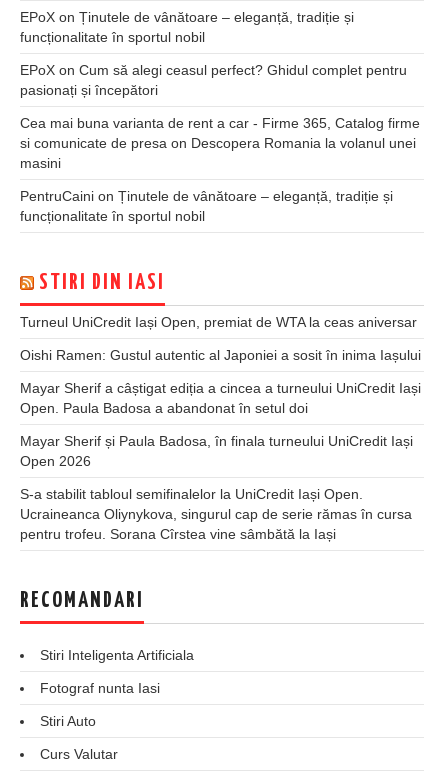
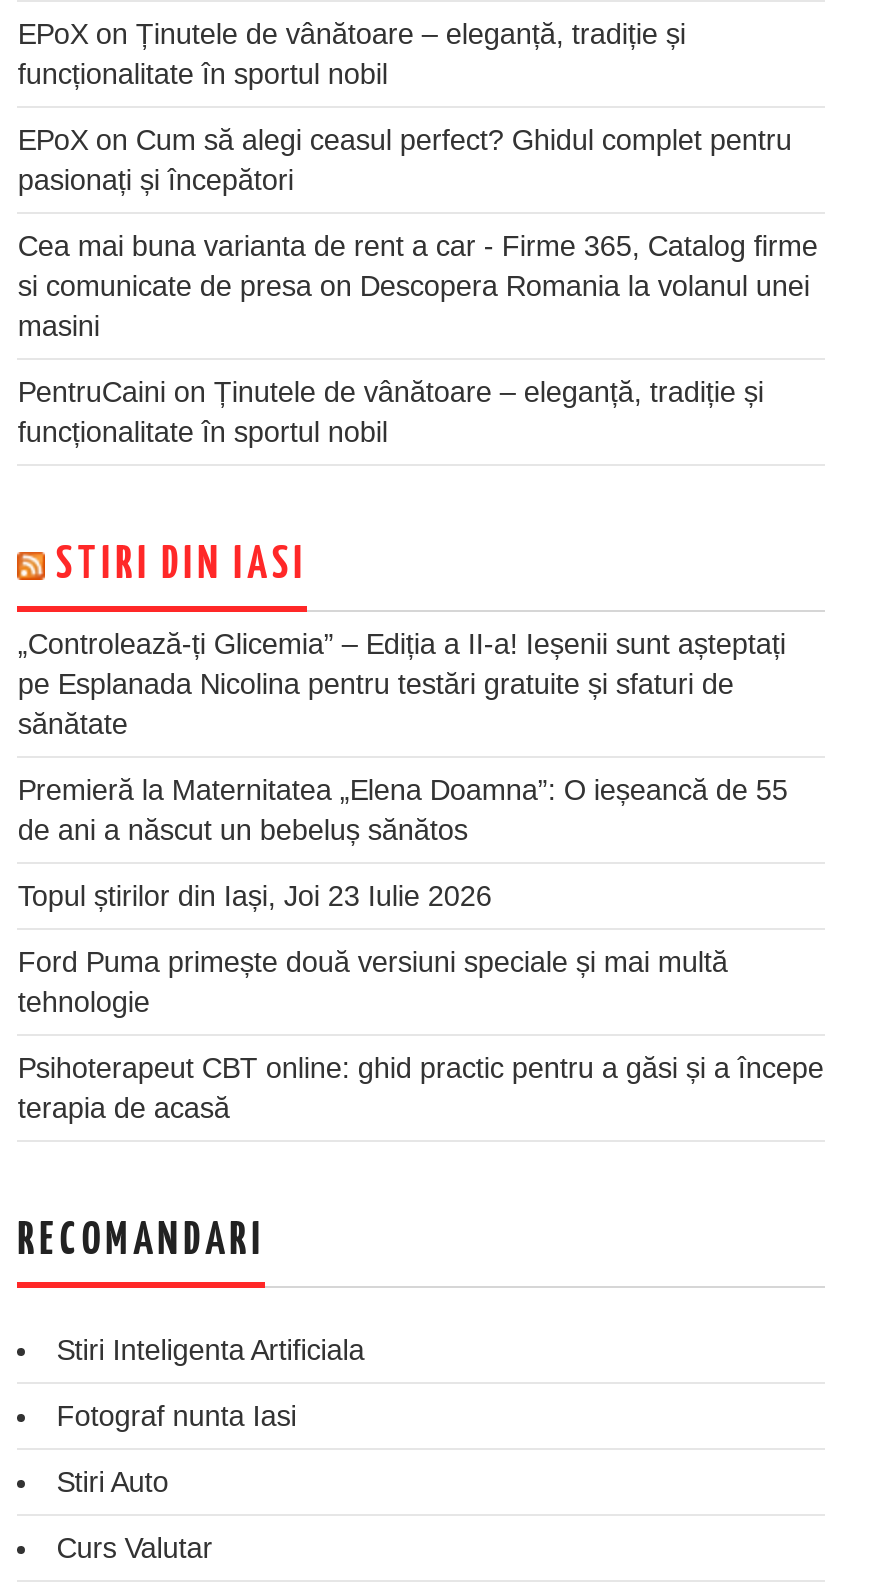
[20,314,417,330] Turneul UniCredit Iași Open, premiat de WTA la ceas aniversar -> [18,628,786,740] „Controlează-ți Glicemia” – Ediția a II-a! Ieșenii sunt așteptați | pe Esplanada Nicolina pentru testări gratuite și sfaturi de | sănătate
[20,347,421,363] Oishi Ramen: Gustul autentic al Japoniei a sosit în inima Iașului -> [18,774,788,846] Premieră la Maternitatea „Elena Doamna”: O ieșeancă de 55 | de ani a născut un bebeluș sănătos
[20,380,421,416] Mayar Sherif a câștigat ediția a cincea a turneului UniCredit Iași | Open. Paula Badosa a abandonat în setul doi -> [18,880,492,912] Topul știrilor din Iași, Joi 23 Iulie 2026
[20,433,413,469] Mayar Sherif și Paula Badosa, în finala turneului UniCredit Iași | Open 2026 -> [18,946,728,1018] Ford Puma primește două versiuni speciale și mai multă | tehnologie
[20,486,412,542] S-a stabilit tabloul semifinalelor la UniCredit Iași Open. | Ucraineanca Oliynykova, singurul cap de serie rămas în cursa | pentru trofeu. Sorana Cîrstea vine sâmbătă la Iași -> [18,1052,824,1124] Psihoterapeut CBT online: ghid practic pentru a găsi și a începe | terapia de acasă

